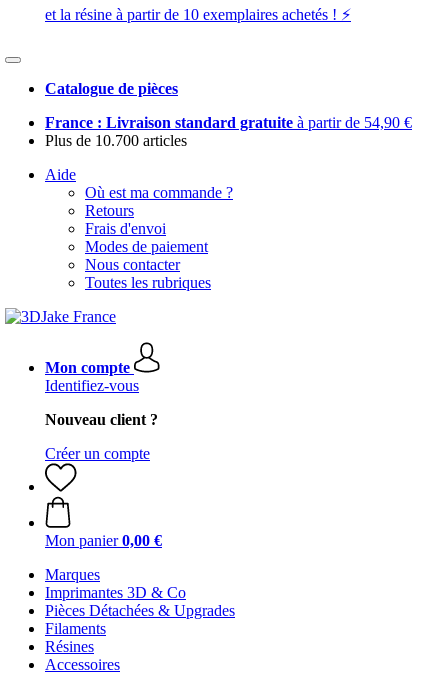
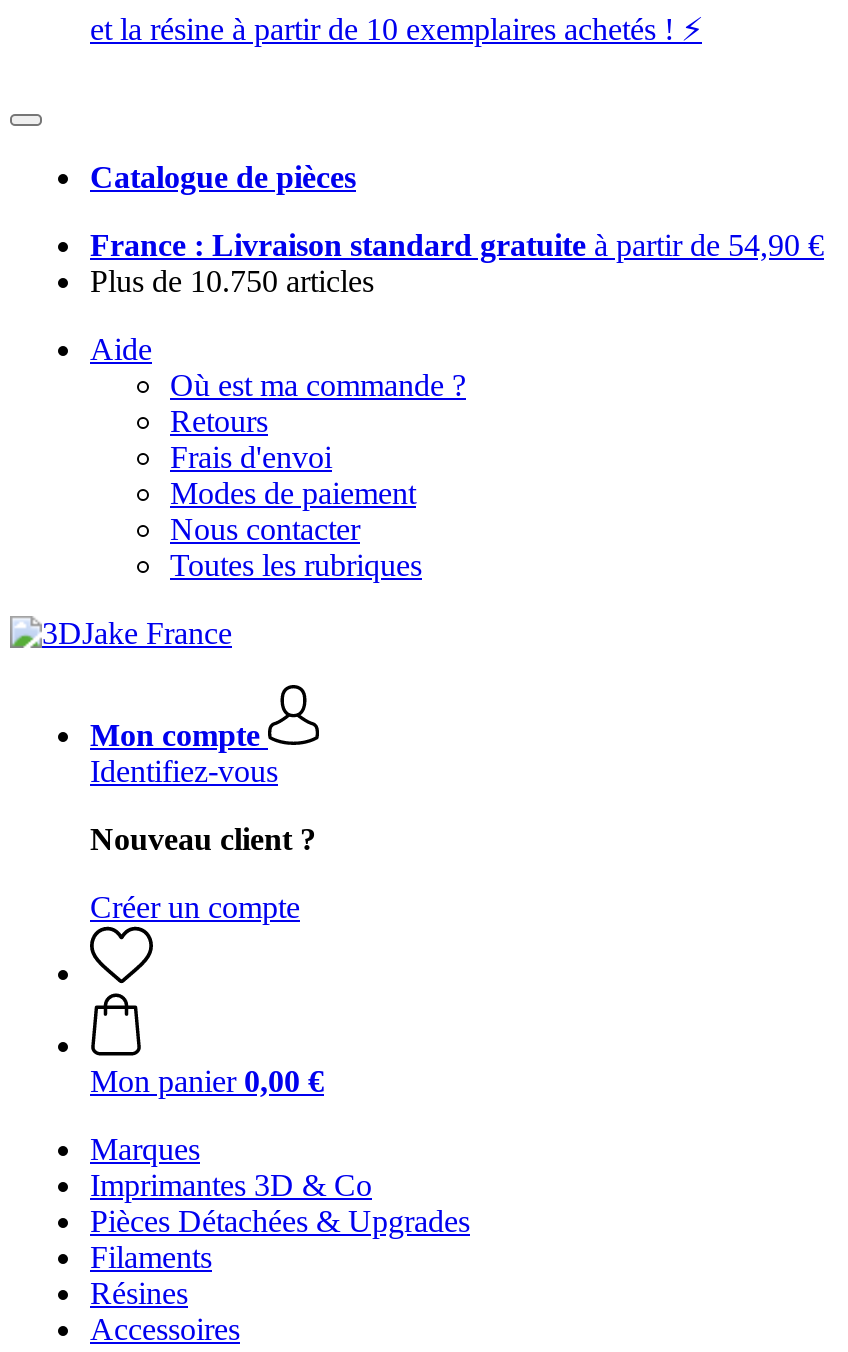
[45,132,187,149] Plus de 10.700 articles -> [90,264,374,298] Plus de 10.750 articles

